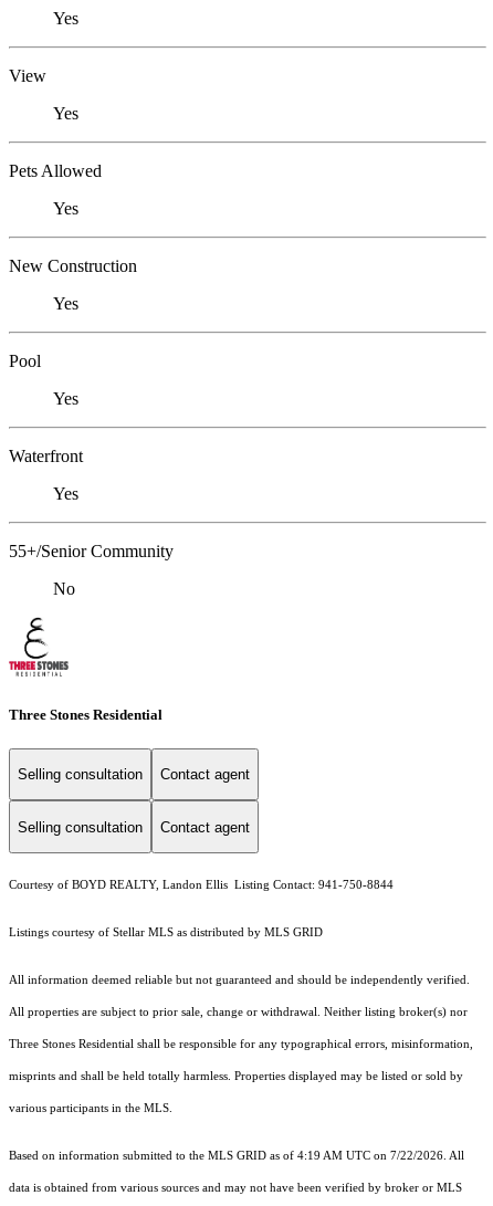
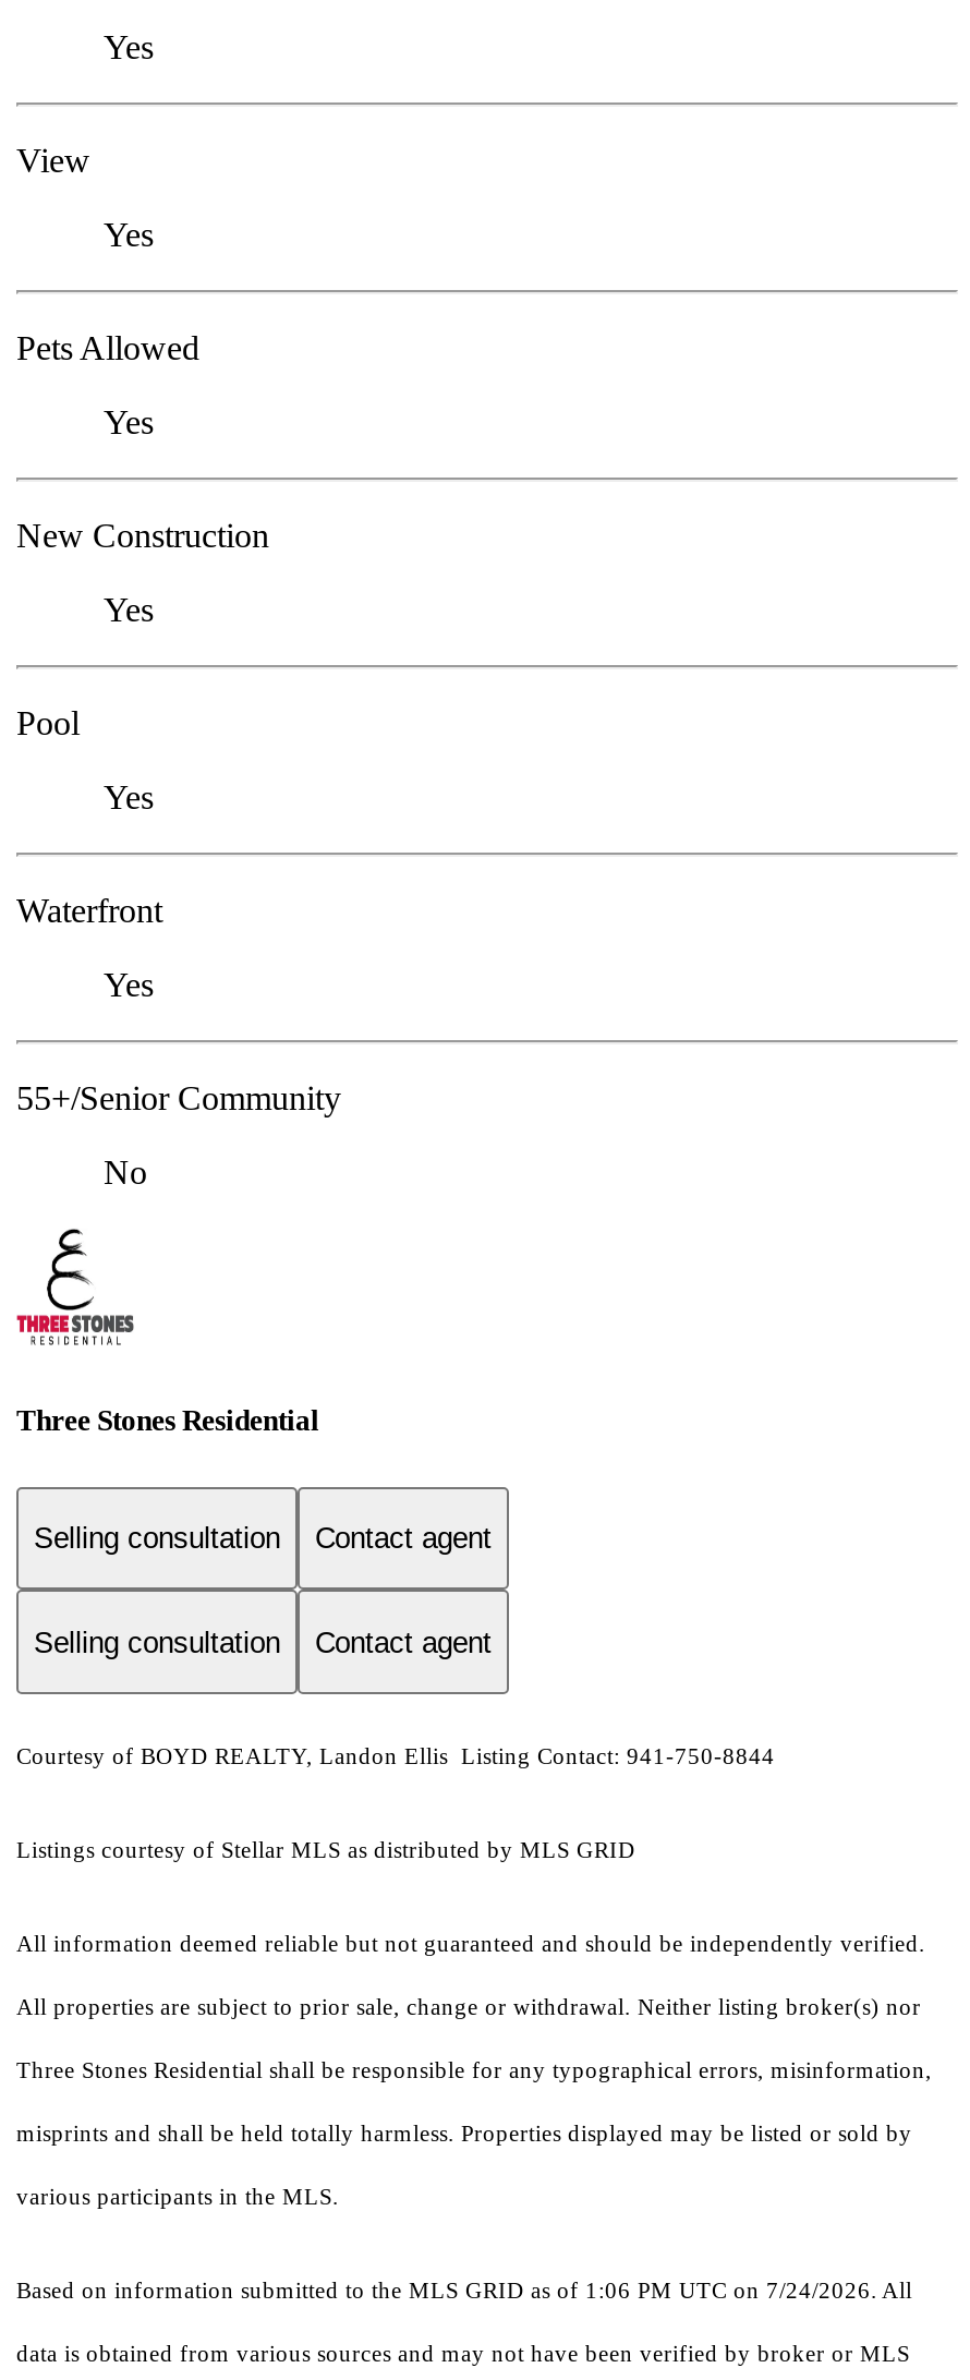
[9,1150,464,1162] Based on information submitted to the MLS GRID as of 4:19 AM UTC on 7/22/2026. All -> [16,2279,912,2303] Based on information submitted to the MLS GRID as of 1:06 PM UTC on 7/24/2026. All

